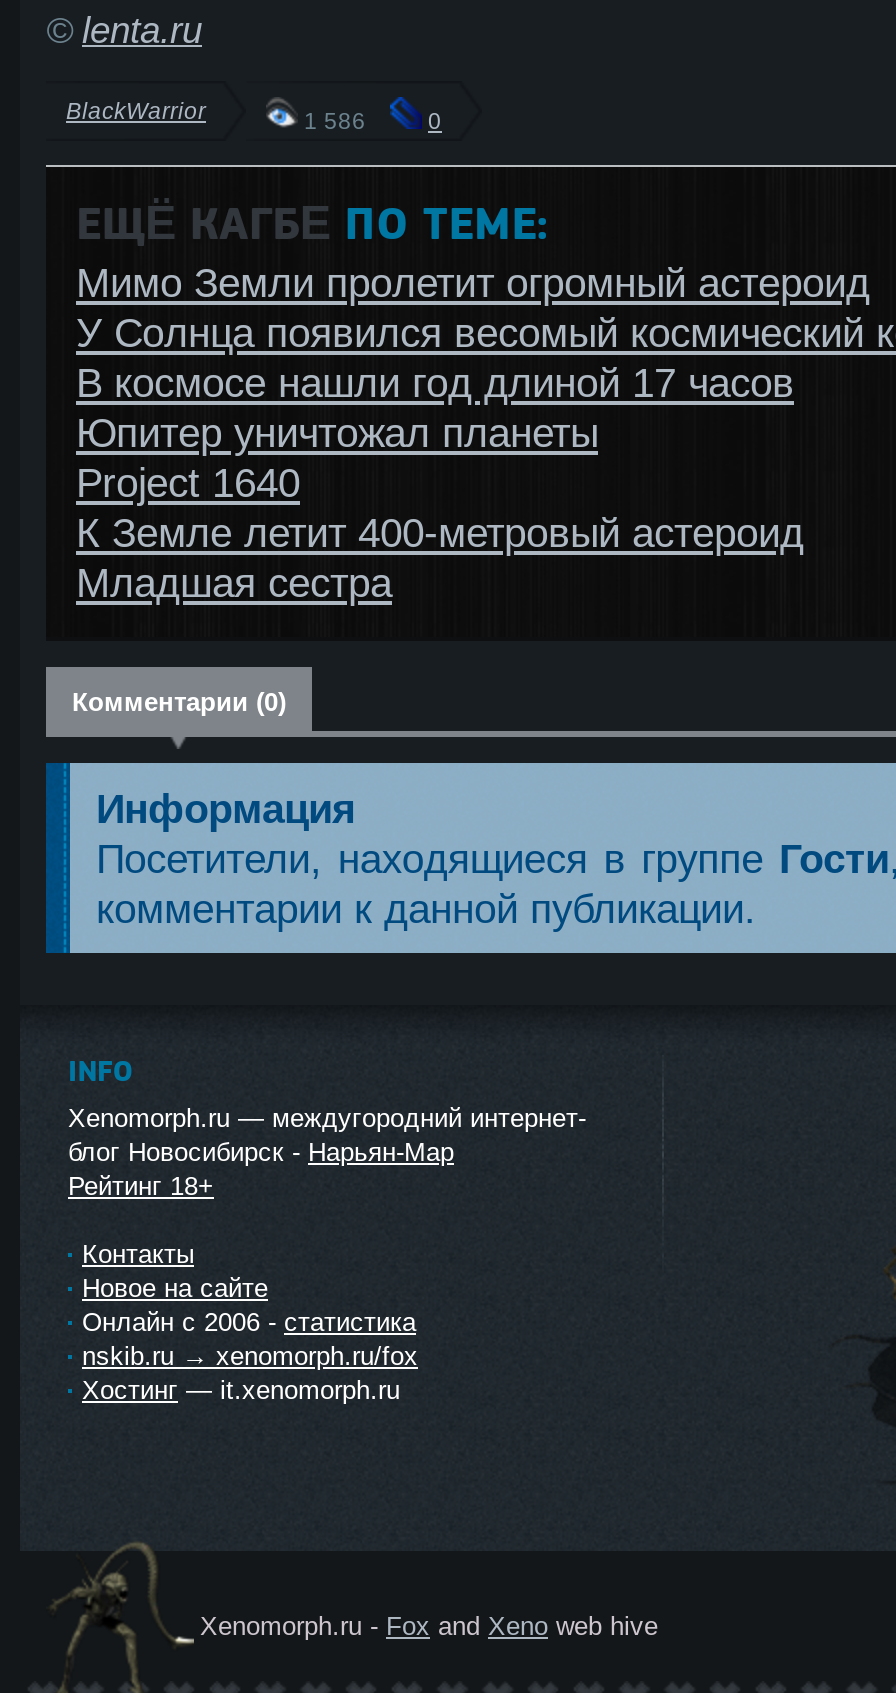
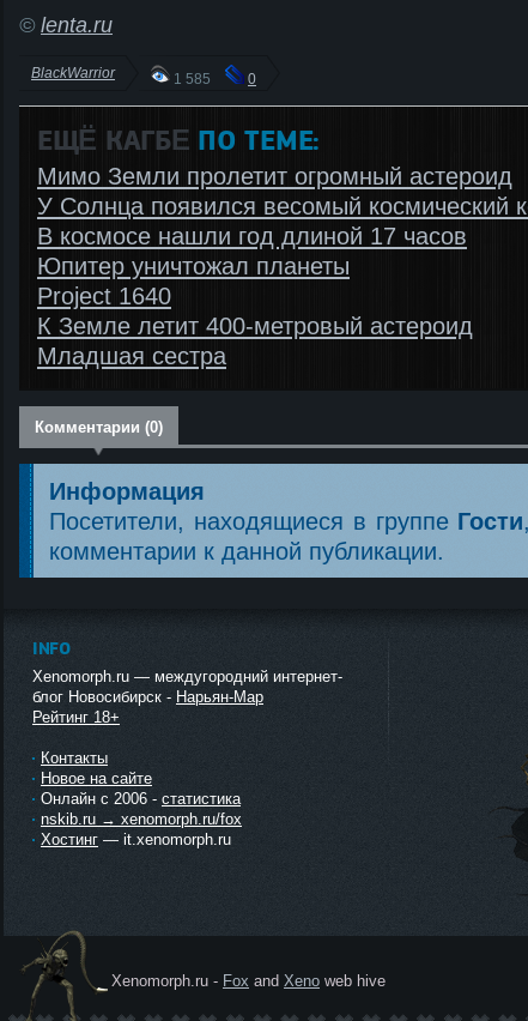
[298,106,442,132] 1 586 0 -> [170,70,256,86] 1 585 0

